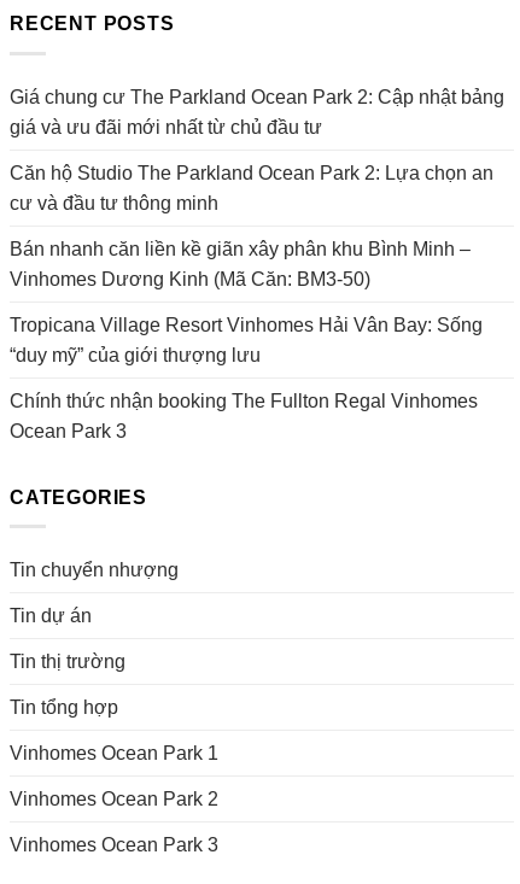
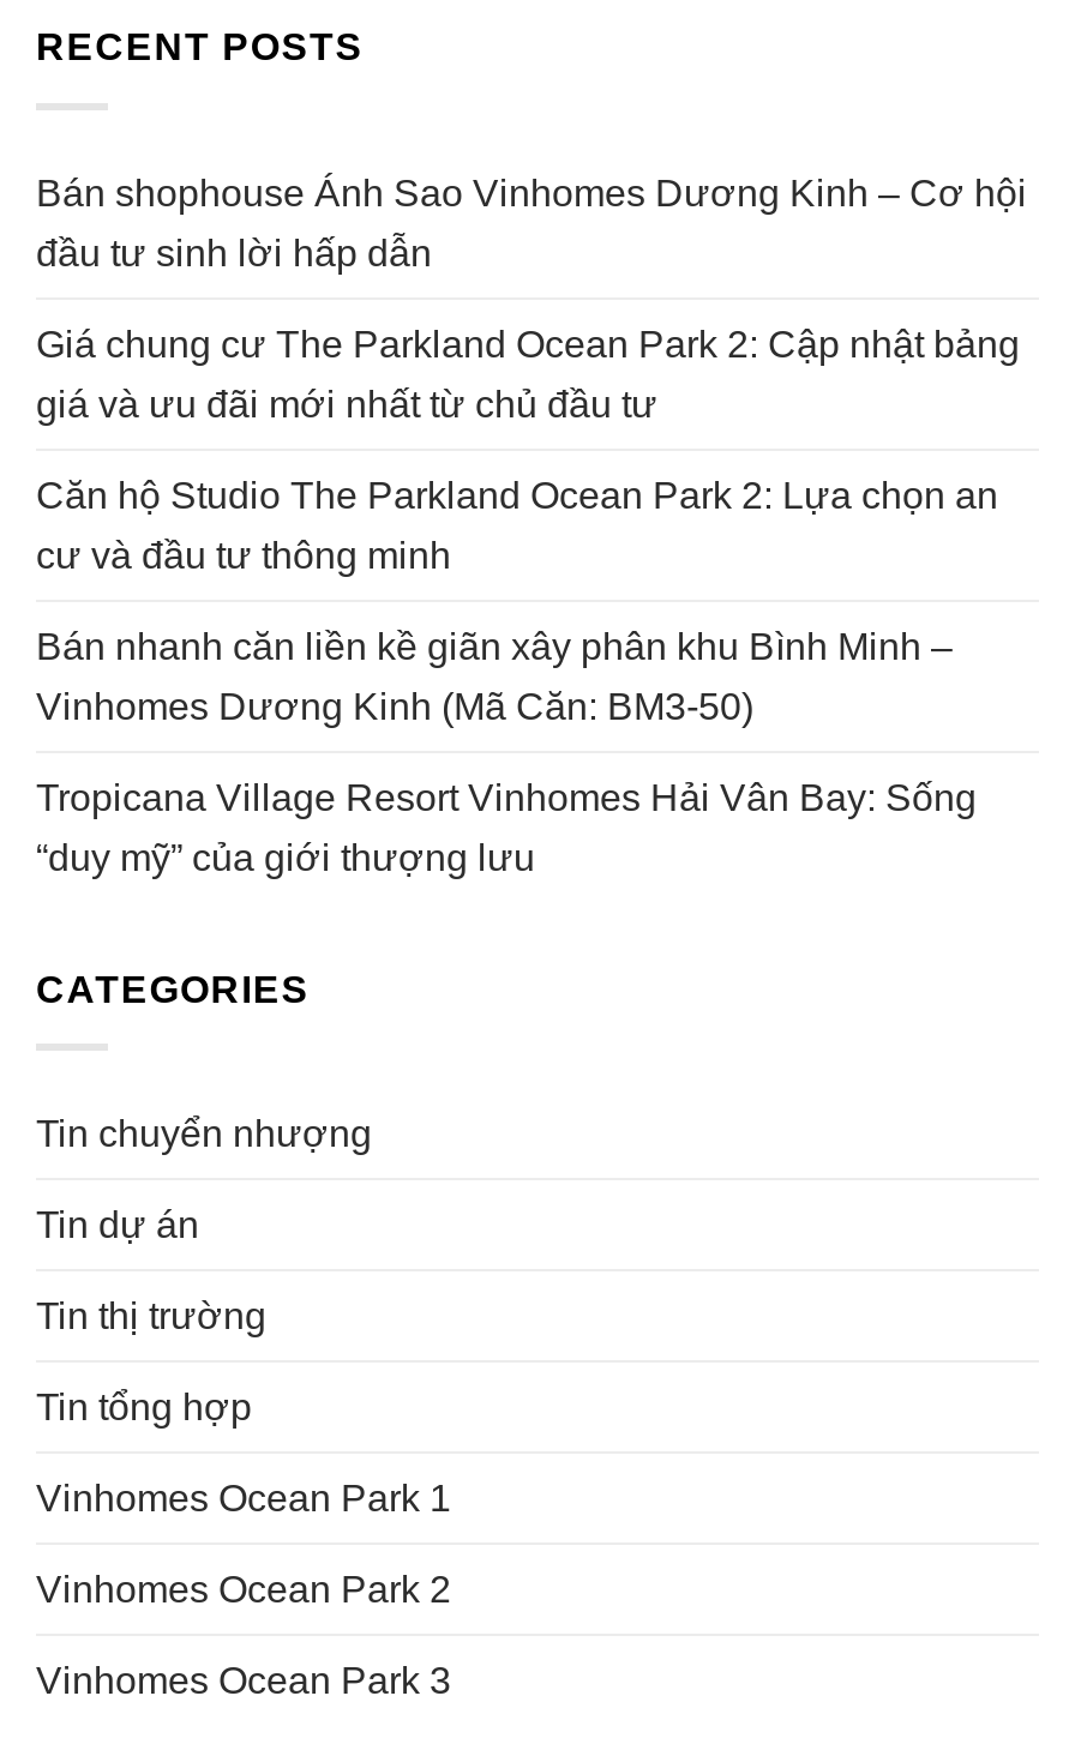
none -> [36,172,1027,273] Bán shophouse Ánh Sao Vinhomes Dương Kinh – Cơ hội | đầu tư sinh lời hấp dẫn
moved [10,86,504,365] -> [36,323,1020,877]: Giá chung cư The Parkland Ocean Park 2: Cập nhật bảng | giá và ưu đãi mới nhất từ chủ đầu tư | Căn hộ Studio The Parkland Ocean Park 2: Lựa chọn an | cư và đầu tư thông minh | Bán nhanh căn liền kề giãn xây phân khu Bình Minh – | Vinhomes Dương Kinh (Mã Căn: BM3-50) | Tropicana Village Resort Vinhomes Hải Vân Bay: Sống | “duy mỹ” của giới thượng lưu
[10,390,478,441] Chính thức nhận booking The Fullton Regal Vinhomes | Ocean Park 3 -> none

